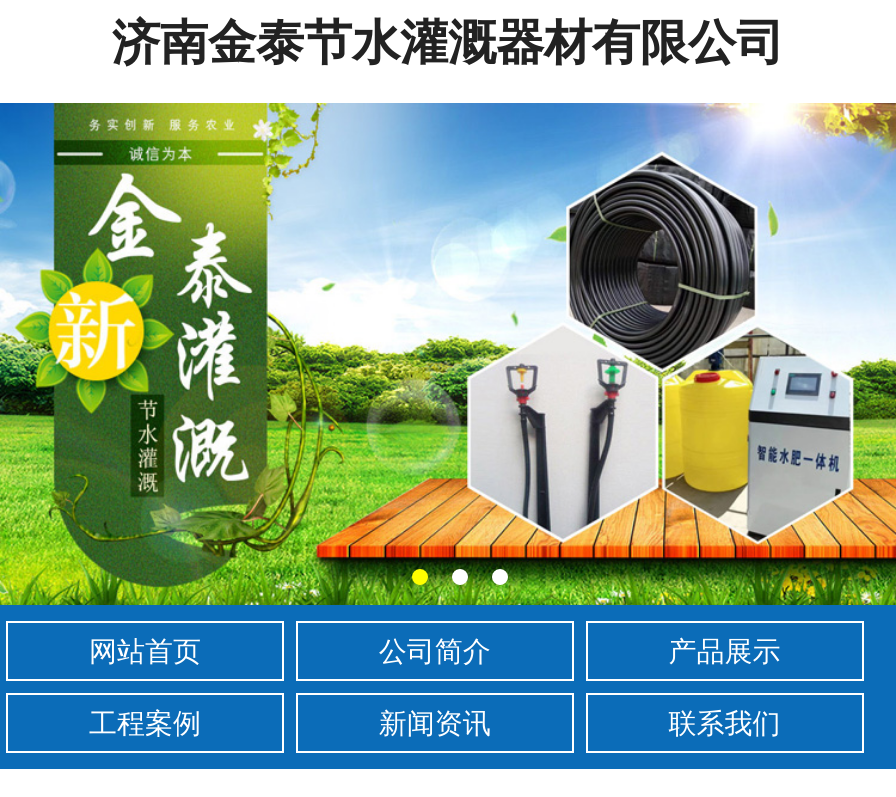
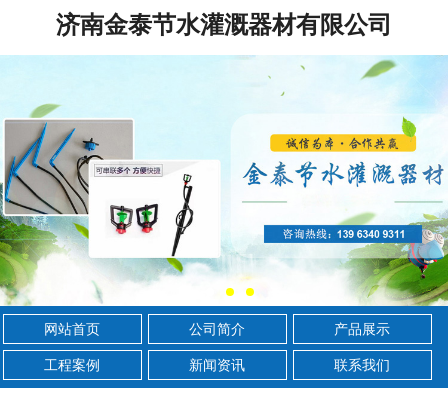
[6,101,890,607] [image] -> [3,55,445,307] [image]

